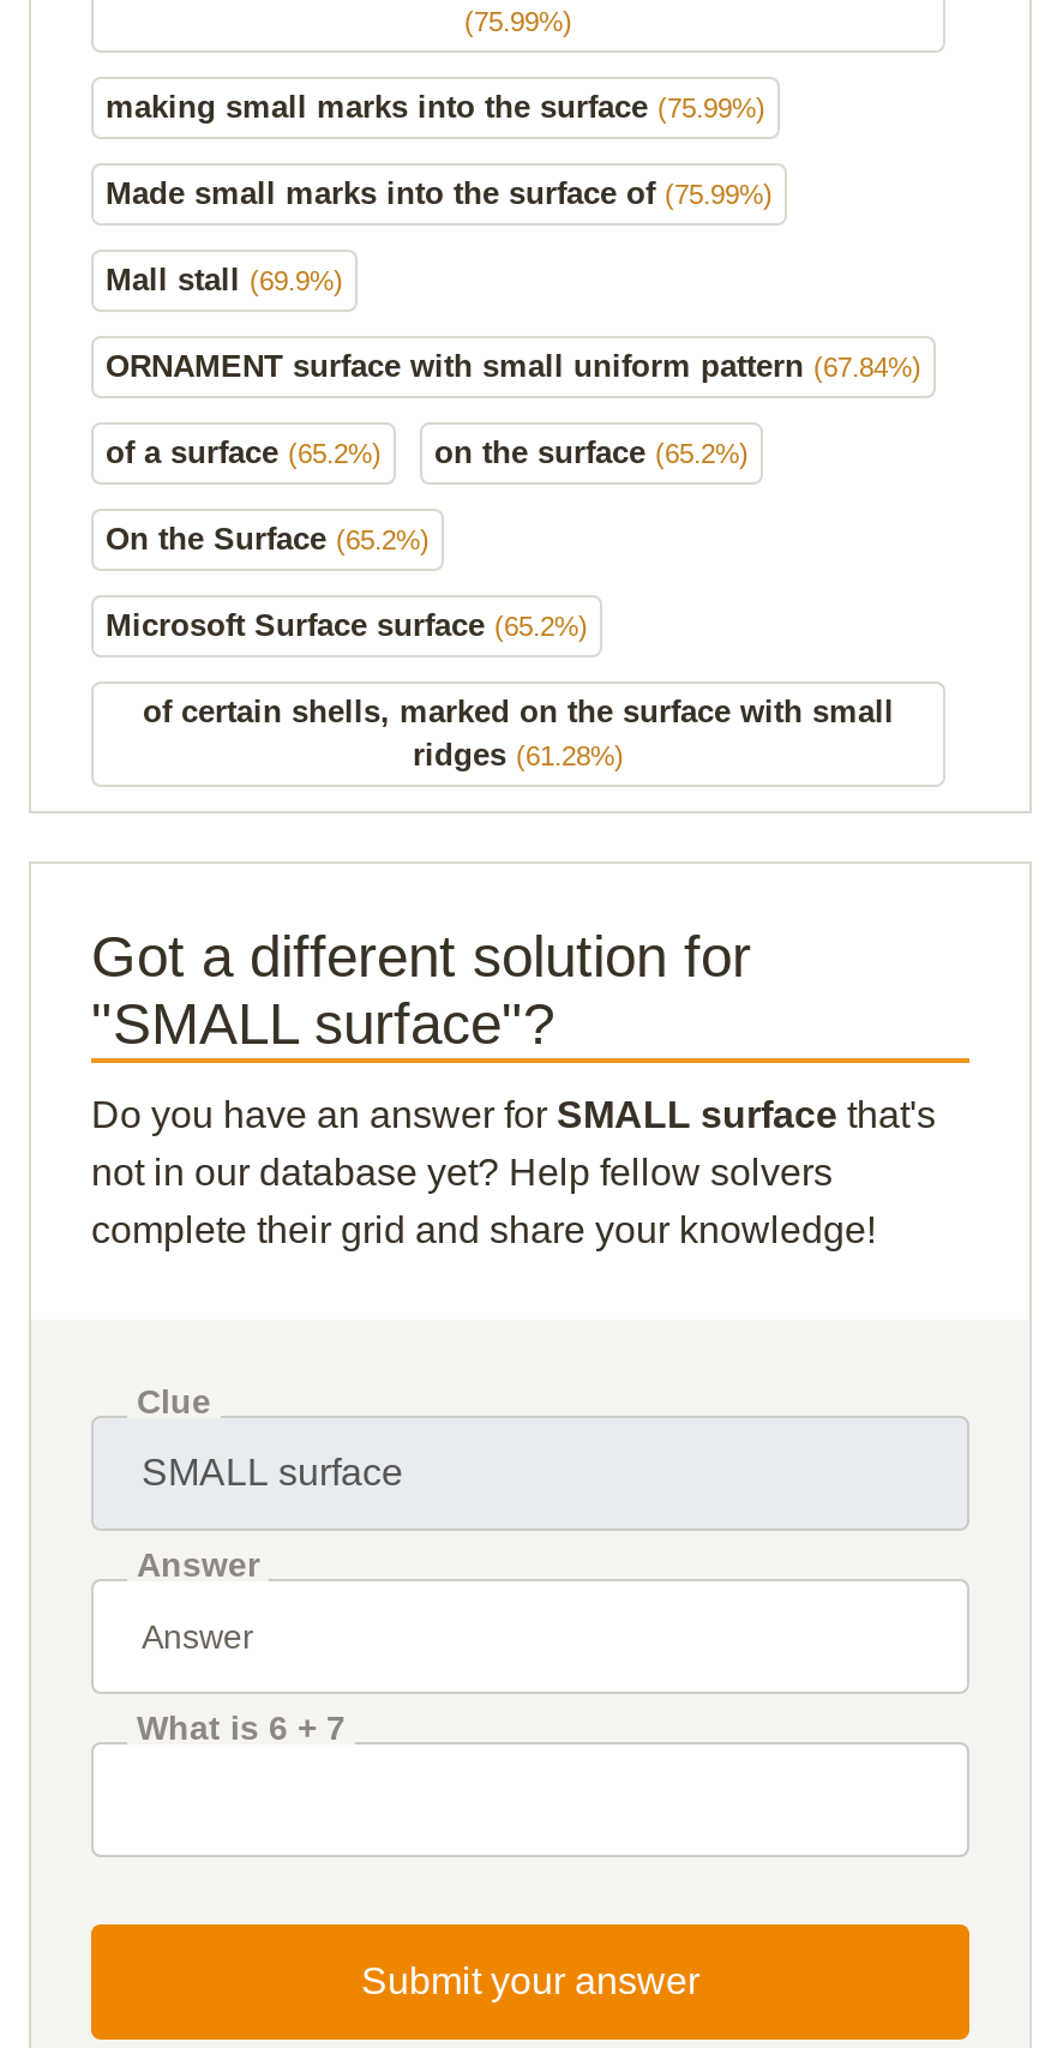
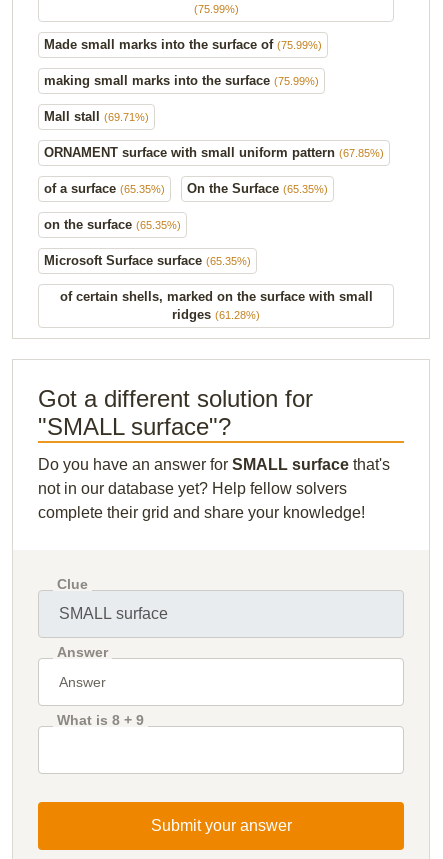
moved [106,88,765,124] -> [44,73,319,88]: making small marks into the surface (75.99%)
moved [106,174,773,210] -> [44,37,322,52]: Made small marks into the surface of (75.99%)
[106,261,921,642] Mall stall (69.9%) | ORNAMENT surface with small uniform pattern (67.84%) | of a surface (65.2%) | on the surface (65.2%) | On the Surface (65.2%) | Microsoft Surface surface (65.2%) -> [44,109,384,268] Mall stall (69.71%) | ORNAMENT surface with small uniform pattern (67.85%) | of a surface (65.35%) | On the Surface (65.35%) | on the surface (65.35%) | Microsoft Surface surface (65.35%)
[137,1708,346,1746] What is 6 + 7 -> [57,712,144,728] What is 8 + 9

